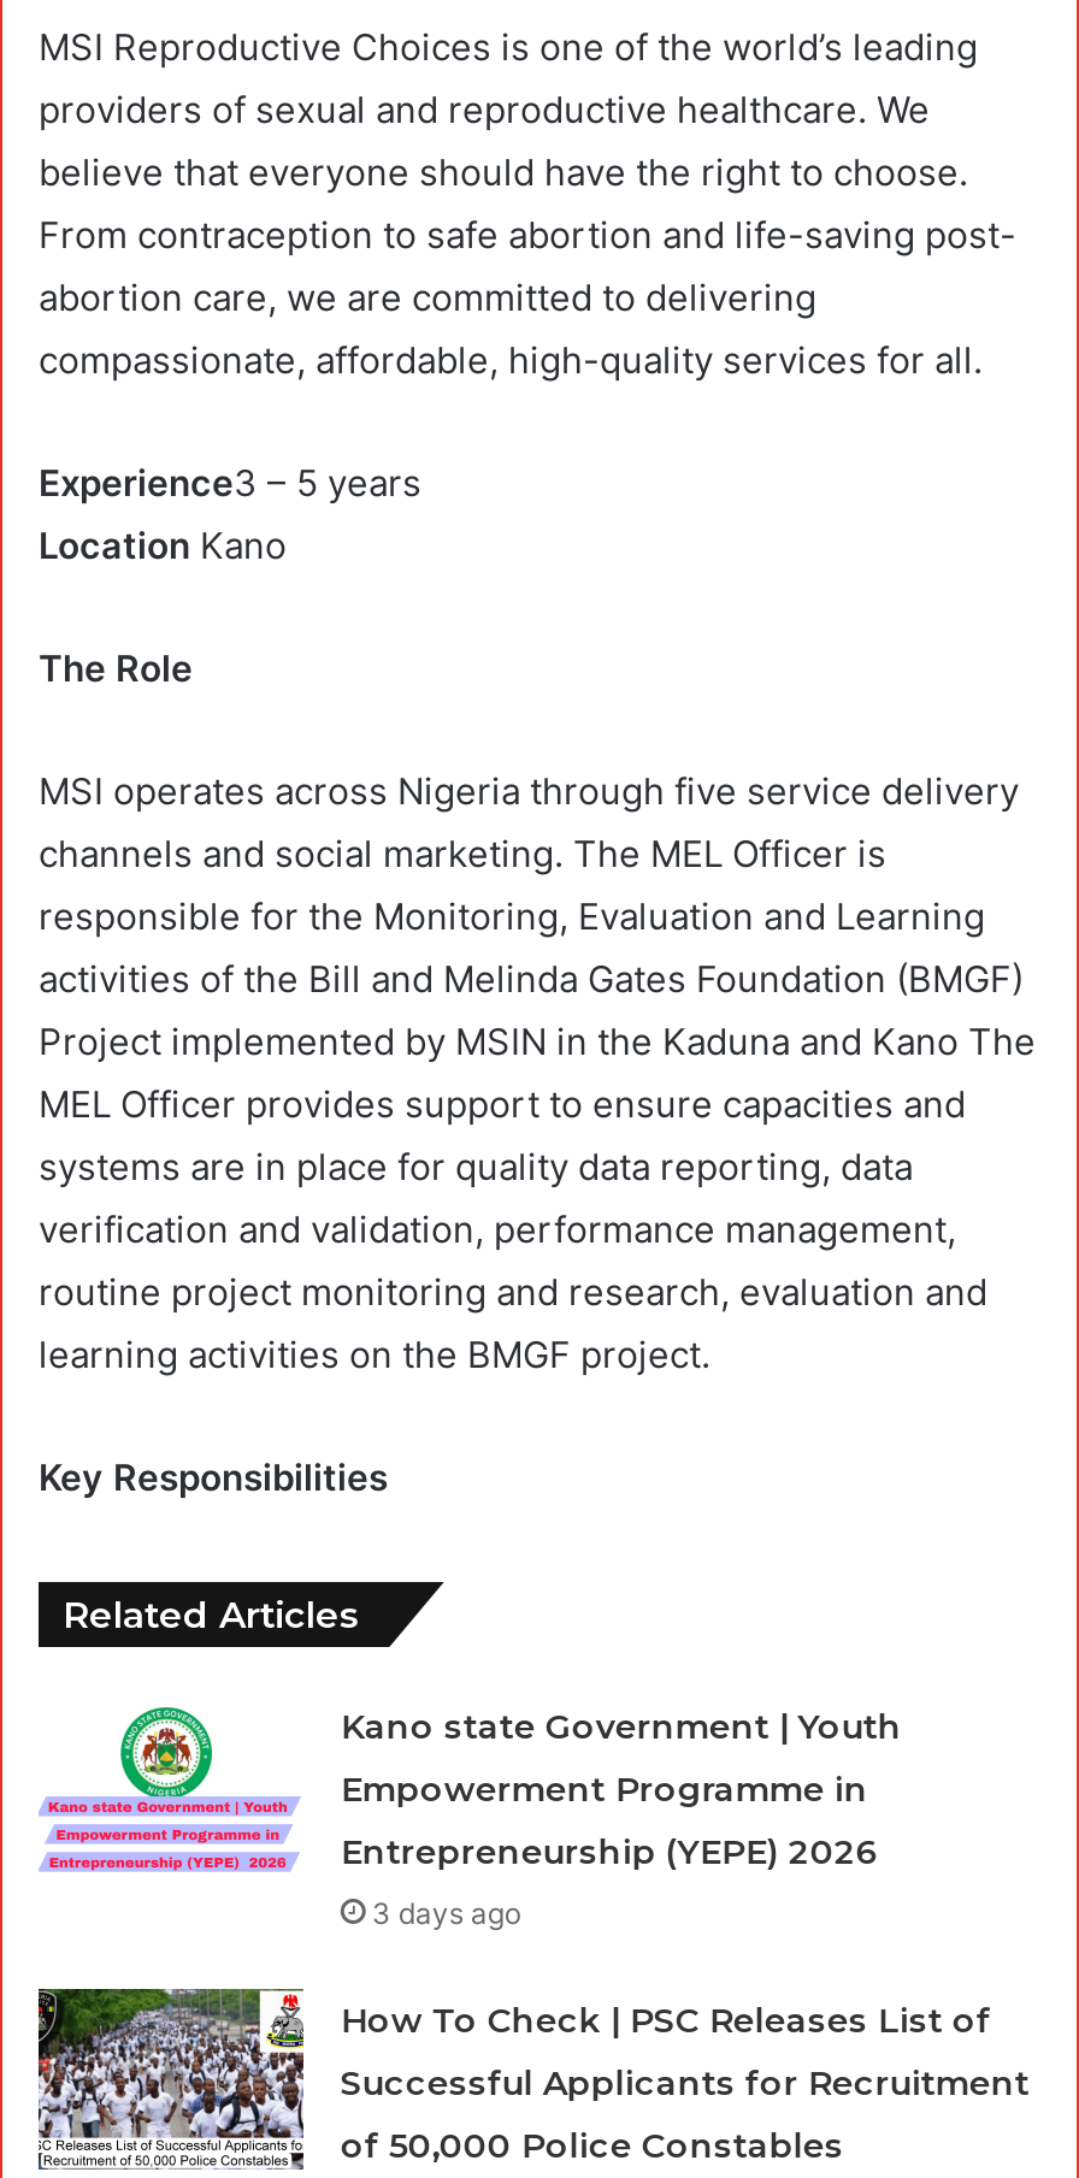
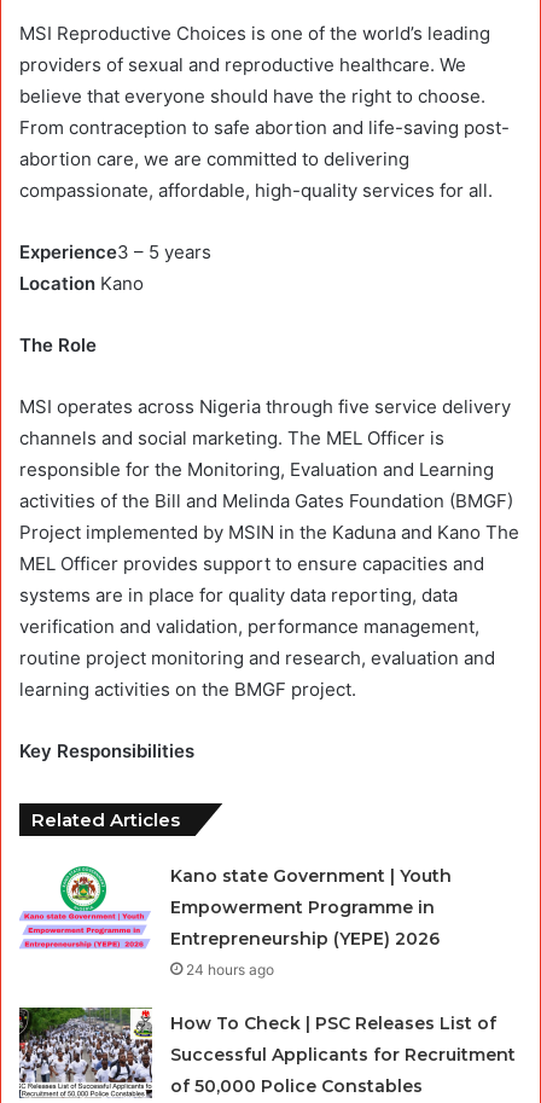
[372,1895,521,1931] 3 days ago -> [186,960,274,978] 24 hours ago

